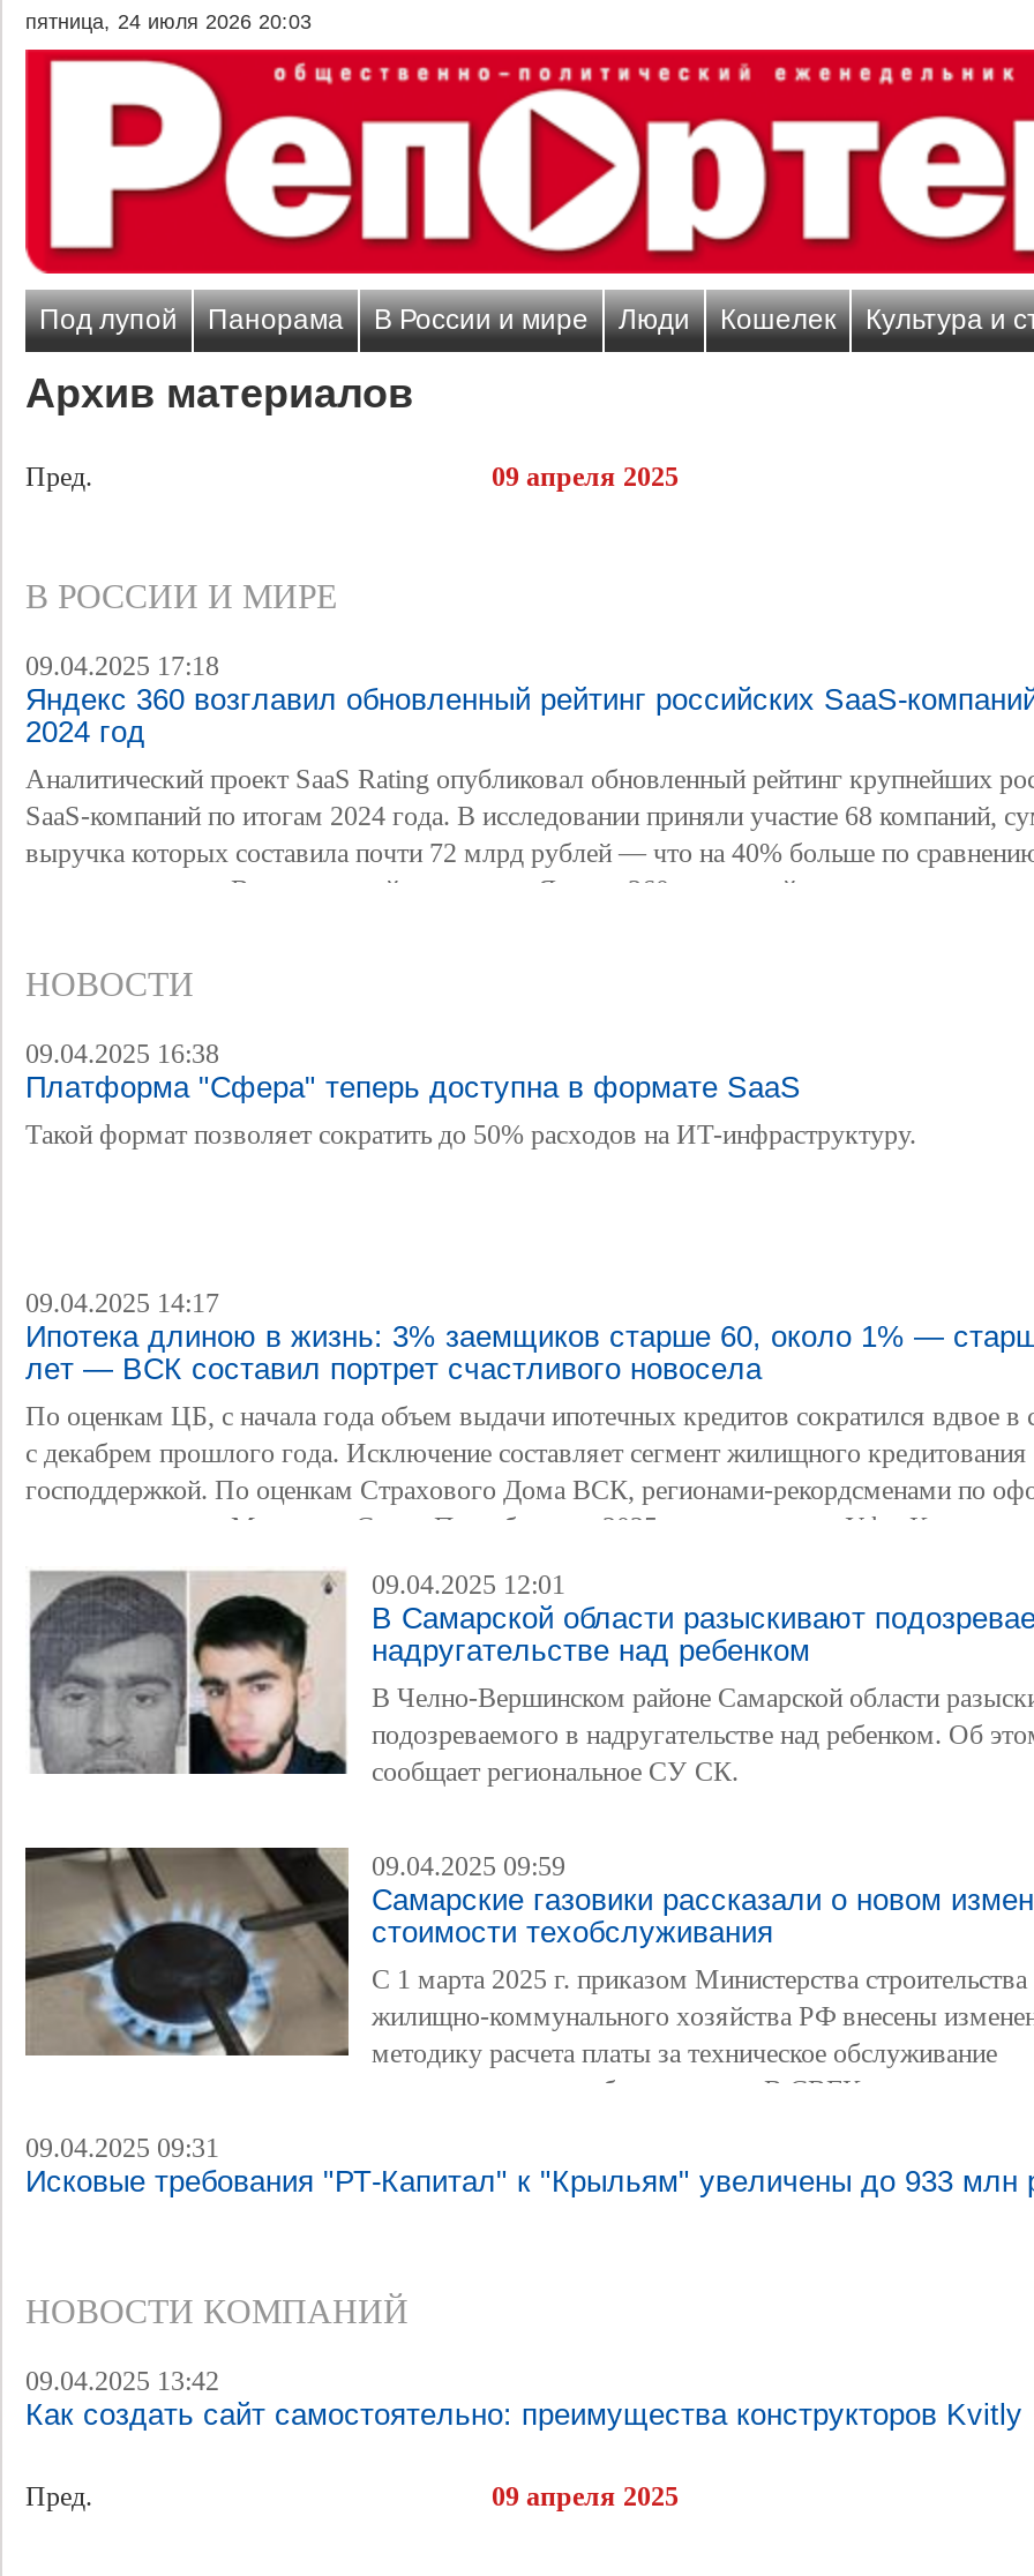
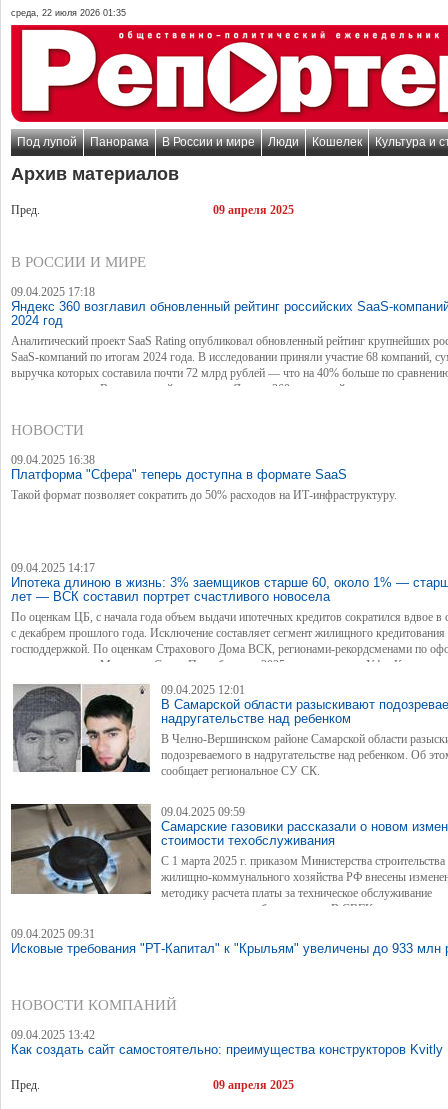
[25,10,312,33] пятница, 24 июля 2026 20:03 -> [11,8,126,18] среда, 22 июля 2026 01:35

